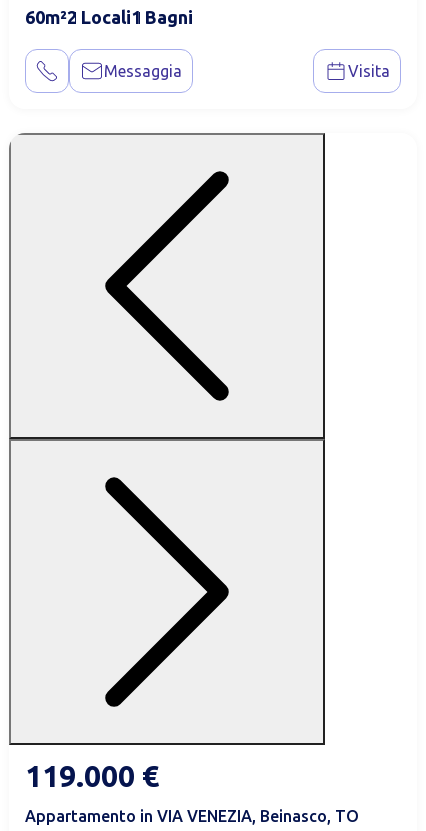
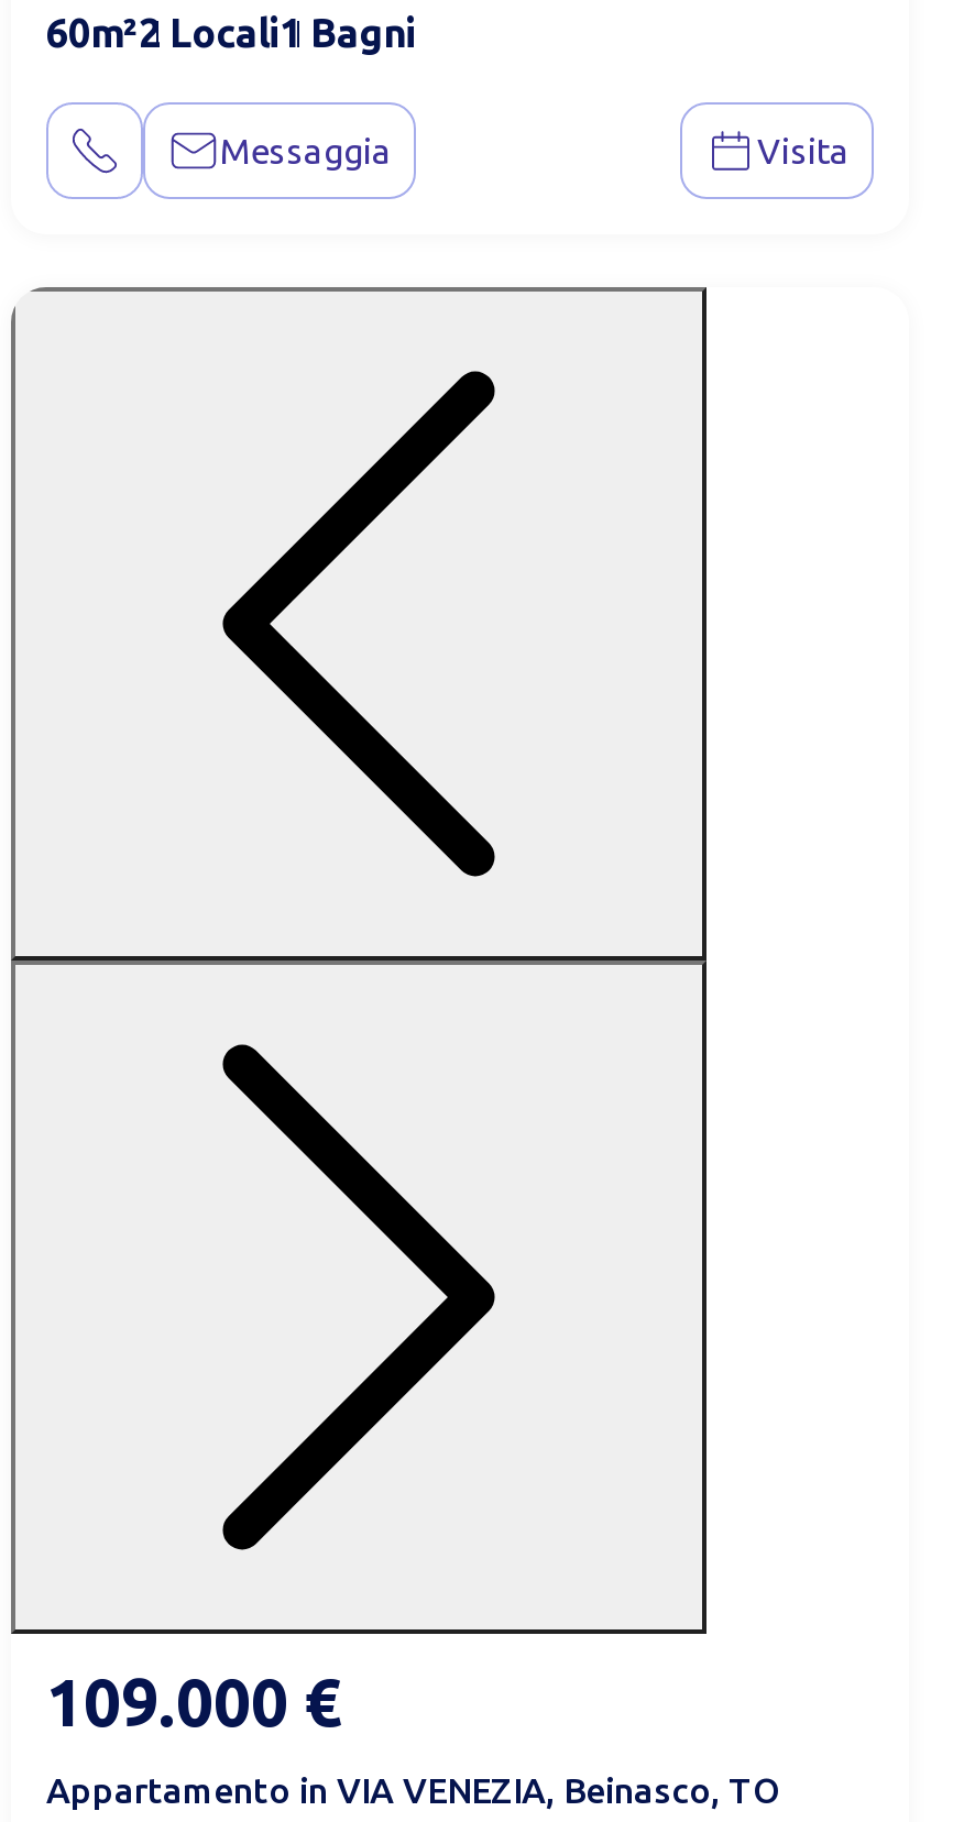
[25,759,159,793] 119.000 € -> [46,1665,341,1739] 109.000 €

